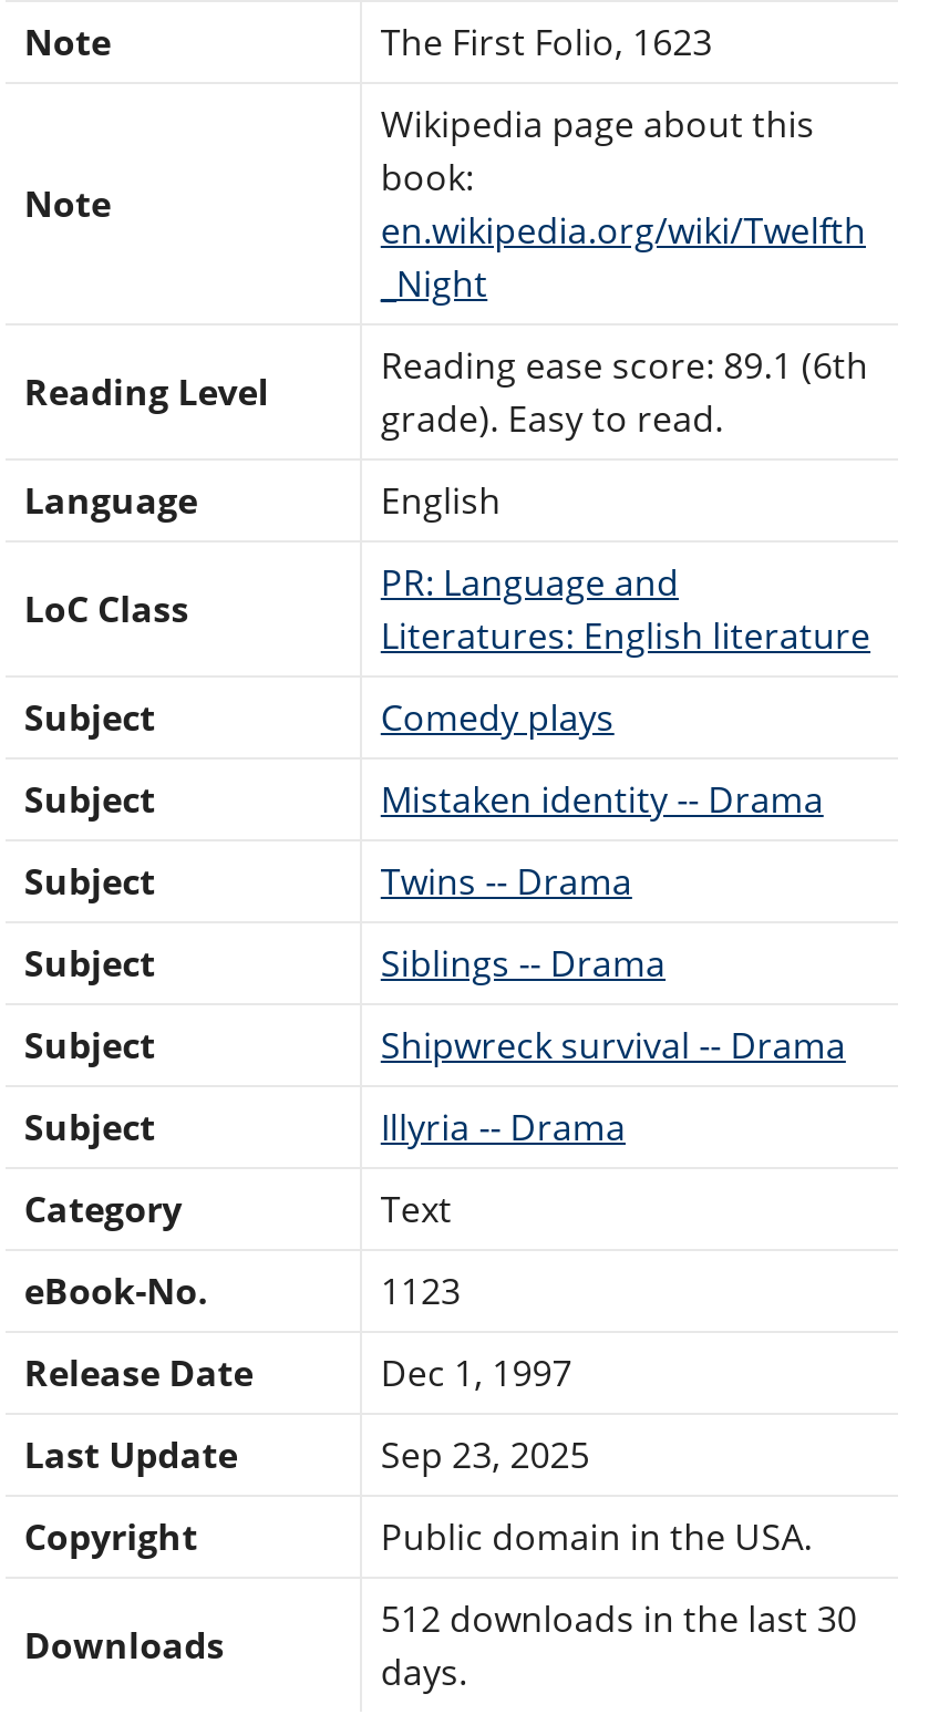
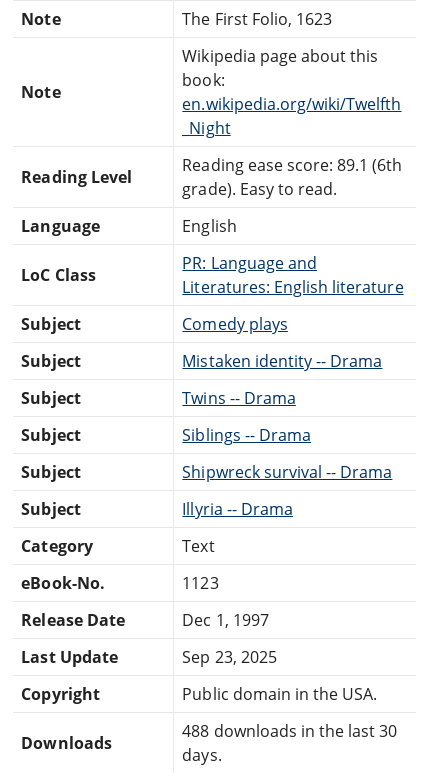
[381,1595,857,1643] 512 downloads in the last 30 -> [182,720,397,742] 488 downloads in the last 30

